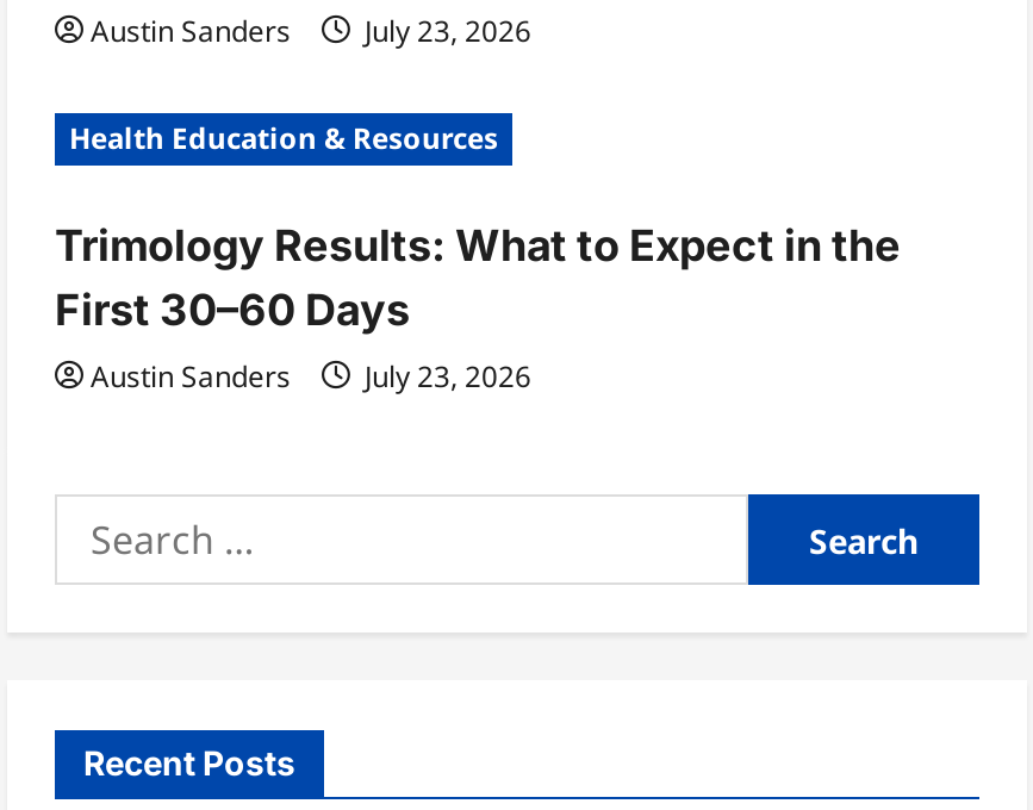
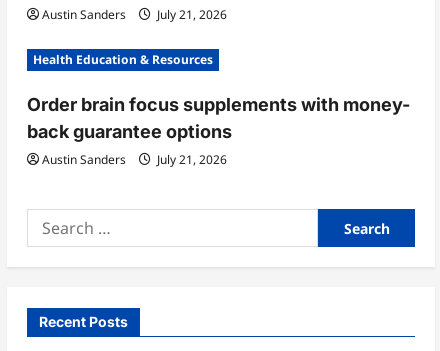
[91,11,531,51] Austin Sanders July 23, 2026 -> [42,6,227,23] Austin Sanders July 21, 2026
[55,220,901,335] Trimology Results: What to Expect in the | First 30–60 Days -> [27,94,410,142] Order brain focus supplements with money- | back guarantee options
[91,356,531,397] Austin Sanders July 23, 2026 -> [42,151,227,168] Austin Sanders July 21, 2026

